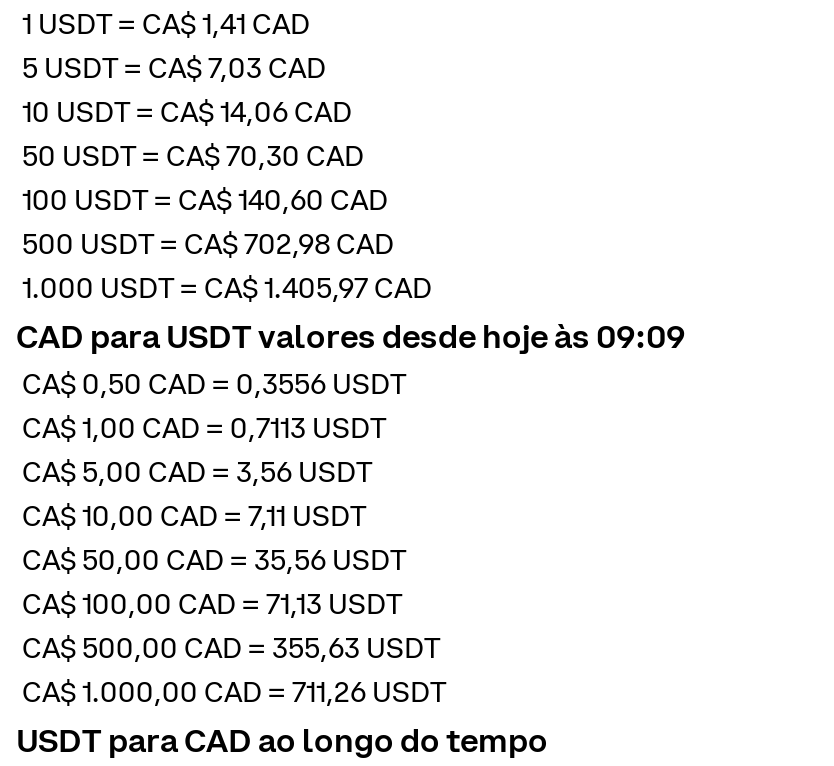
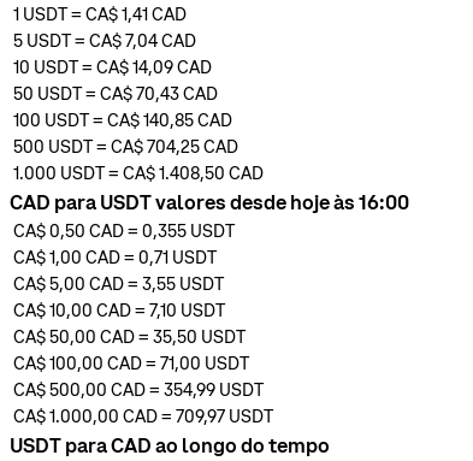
[22,49,326,85] 5 USDT = CA$ 7,03 CAD -> [13,29,196,51] 5 USDT = CA$ 7,04 CAD
[22,93,352,129] 10 USDT = CA$ 14,06 CAD -> [13,56,212,78] 10 USDT = CA$ 14,09 CAD
[22,137,364,173] 50 USDT = CA$ 70,30 CAD -> [13,82,218,104] 50 USDT = CA$ 70,43 CAD
[22,181,388,217] 100 USDT = CA$ 140,60 CAD -> [13,109,232,131] 100 USDT = CA$ 140,85 CAD
[22,225,394,261] 500 USDT = CA$ 702,98 CAD -> [13,135,238,157] 500 USDT = CA$ 704,25 CAD
[22,269,432,305] 1.000 USDT = CA$ 1.405,97 CAD -> [13,162,264,184] 1.000 USDT = CA$ 1.408,50 CAD
[16,315,686,355] CAD para USDT valores desde hoje às 09:09 -> [10,190,409,214] CAD para USDT valores desde hoje às 16:00
[22,365,406,401] CA$ 0,50 CAD = 0,3556 USDT -> [13,220,235,241] CA$ 0,50 CAD = 0,355 USDT
[22,409,386,445] CA$ 1,00 CAD = 0,7113 USDT -> [13,246,217,268] CA$ 1,00 CAD = 0,71 USDT
[22,453,372,489] CA$ 5,00 CAD = 3,56 USDT -> [13,273,224,294] CA$ 5,00 CAD = 3,55 USDT
[22,497,366,533] CA$ 10,00 CAD = 7,11 USDT -> [13,299,225,321] CA$ 10,00 CAD = 7,10 USDT
[22,541,406,577] CA$ 50,00 CAD = 35,56 USDT -> [13,326,246,347] CA$ 50,00 CAD = 35,50 USDT
[22,585,402,621] CA$ 100,00 CAD = 71,13 USDT -> [13,352,249,374] CA$ 100,00 CAD = 71,00 USDT
[22,629,440,665] CA$ 500,00 CAD = 355,63 USDT -> [13,379,264,400] CA$ 500,00 CAD = 354,99 USDT
[22,673,446,709] CA$ 1.000,00 CAD = 711,26 USDT -> [13,405,273,427] CA$ 1.000,00 CAD = 709,97 USDT

